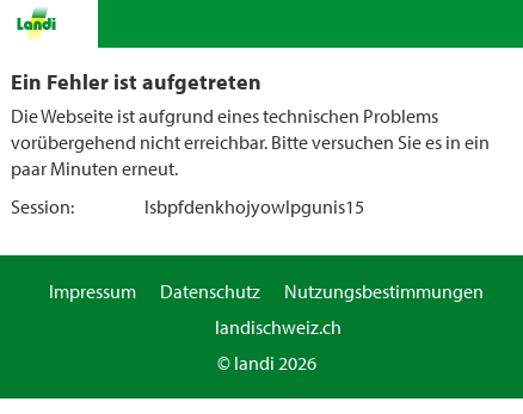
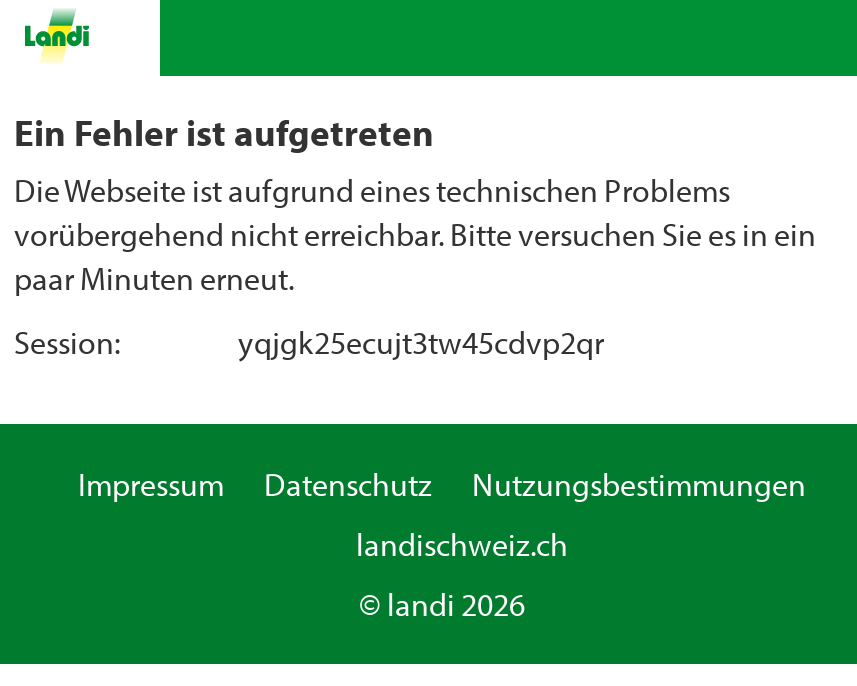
[144,194,364,218] lsbpfdenkhojyowlpgunis15 -> [238,322,604,362] yqjgk25ecujt3tw45cdvp2qr

